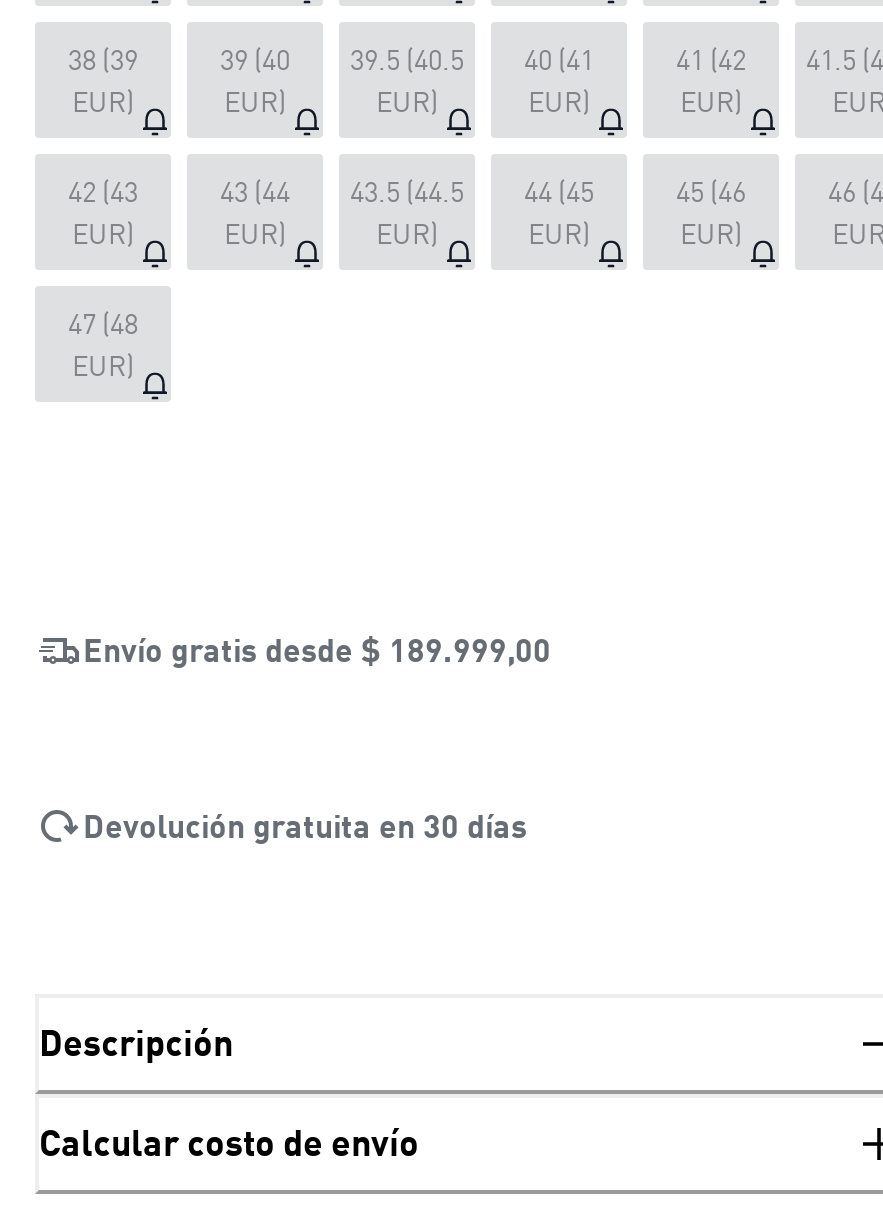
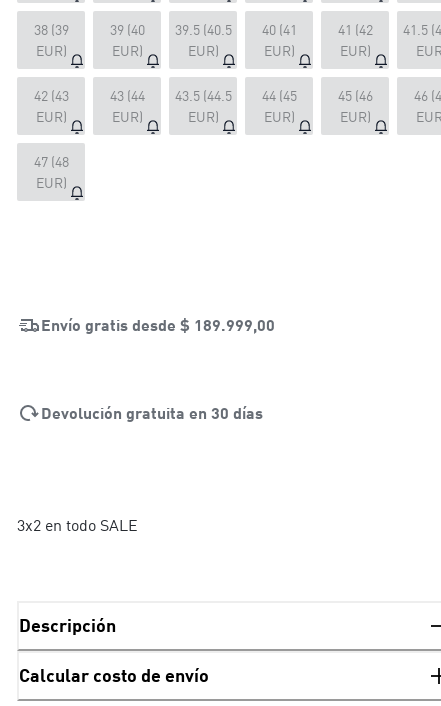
none -> [17,515,138,535] 3x2 en todo SALE

